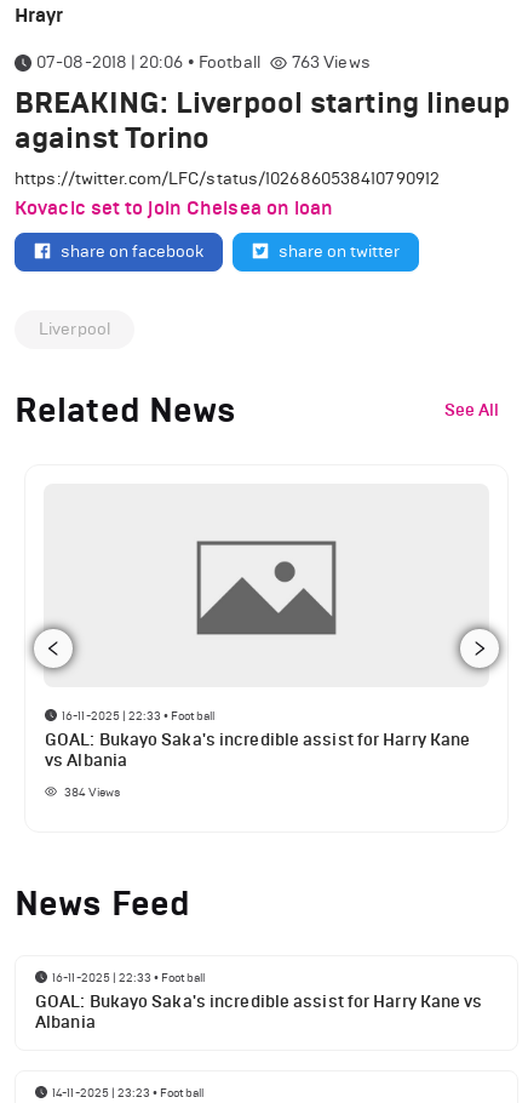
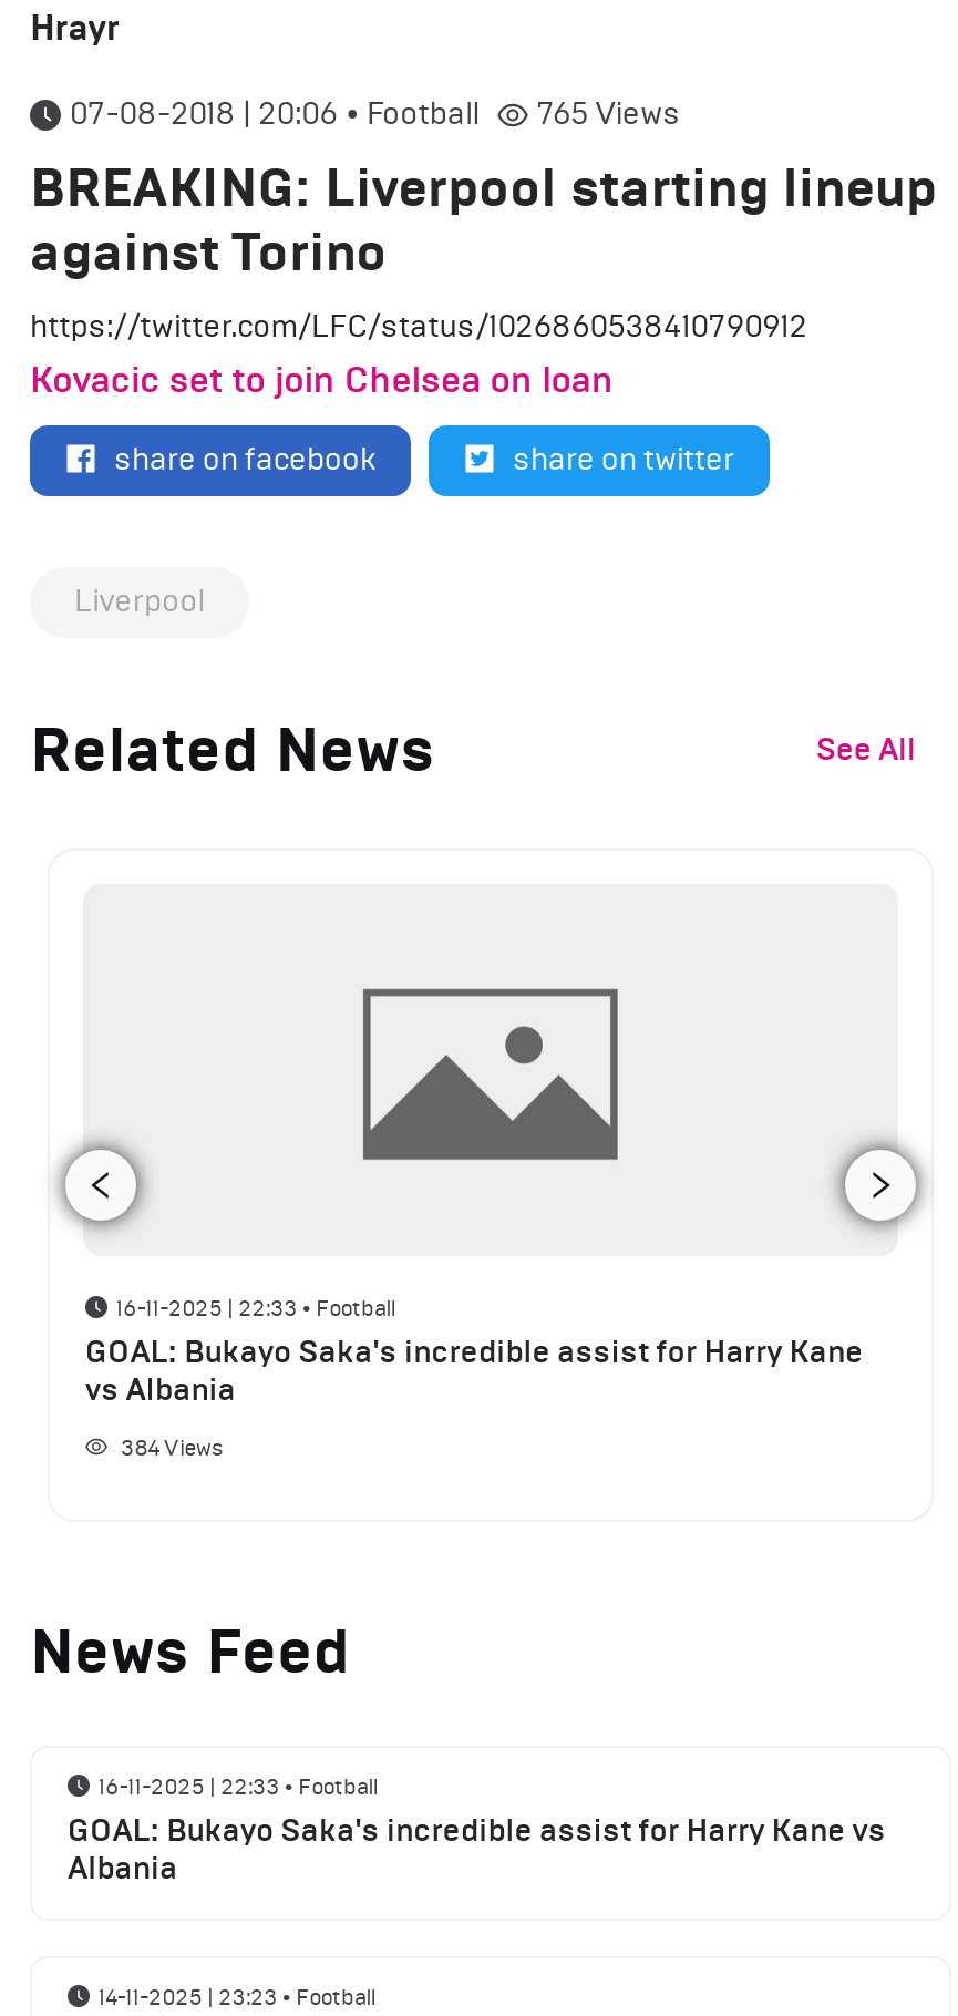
[292,52,370,73] 763 Views -> [537,95,681,133] 765 Views

